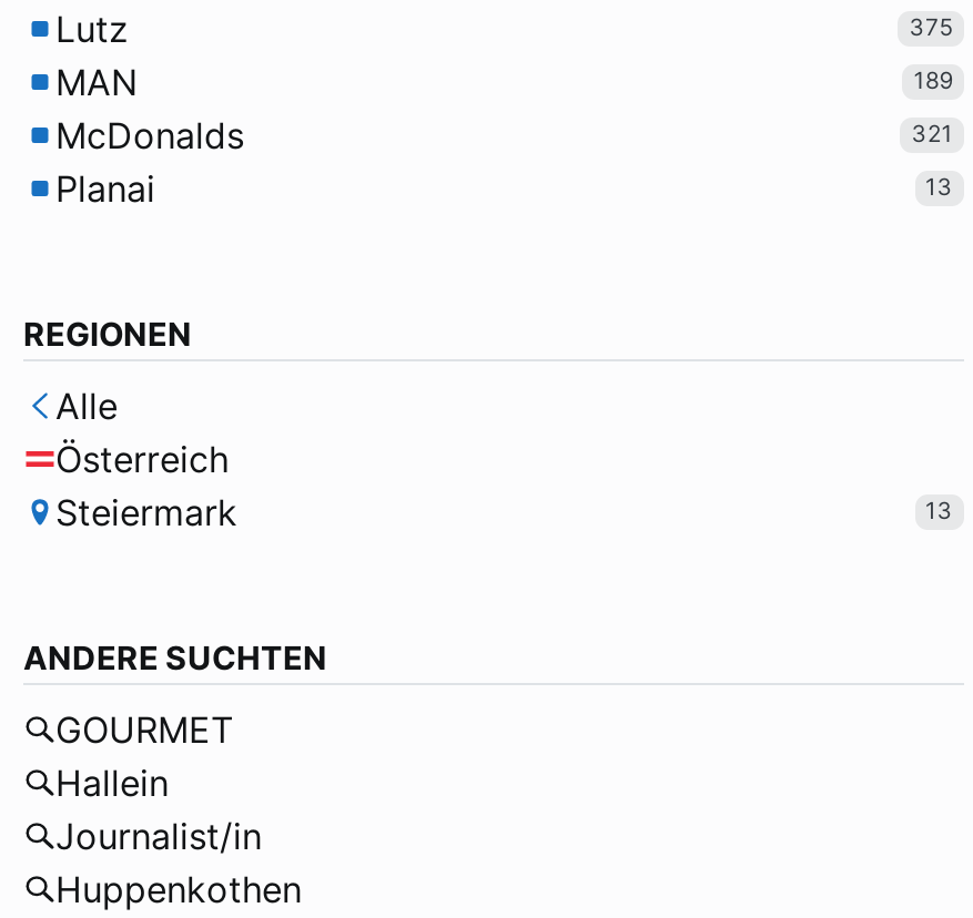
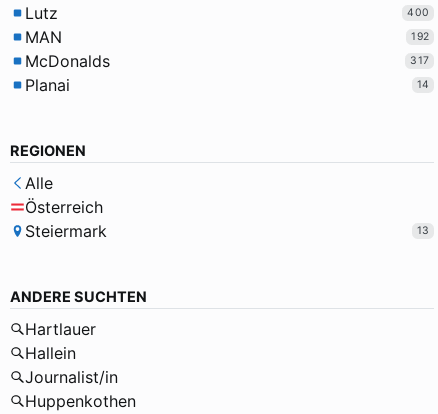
[909,14,953,43] 375 -> [407,6,429,19] 400
[914,67,953,96] 189 -> [411,30,429,43] 192
[911,120,953,149] 321 -> [410,54,429,67] 317
[925,173,953,202] 13 -> [416,78,429,91] 14
[55,707,233,752] GOURMET -> [24,319,95,339] Hartlauer

